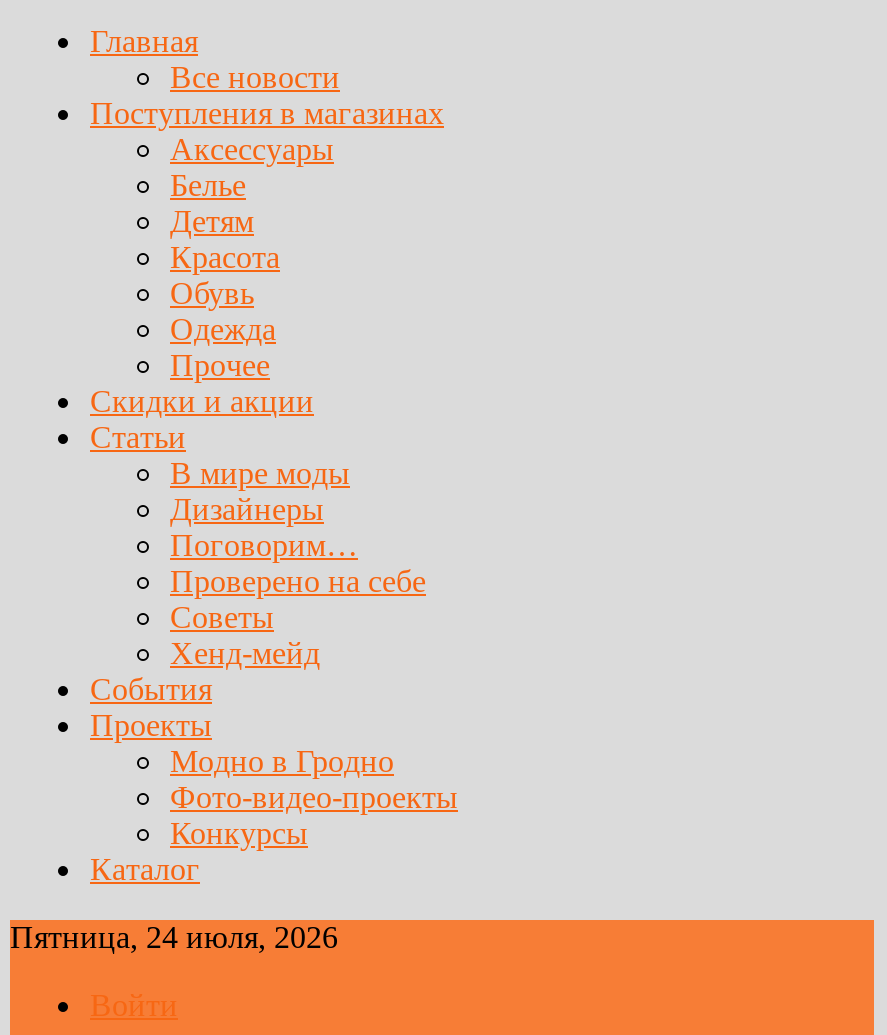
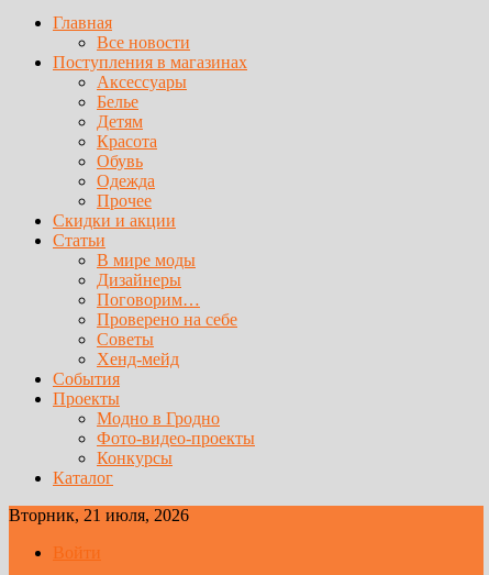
[10,920,338,954] Пятница, 24 июля, 2026 -> [9,506,189,524] Вторник, 21 июля, 2026

